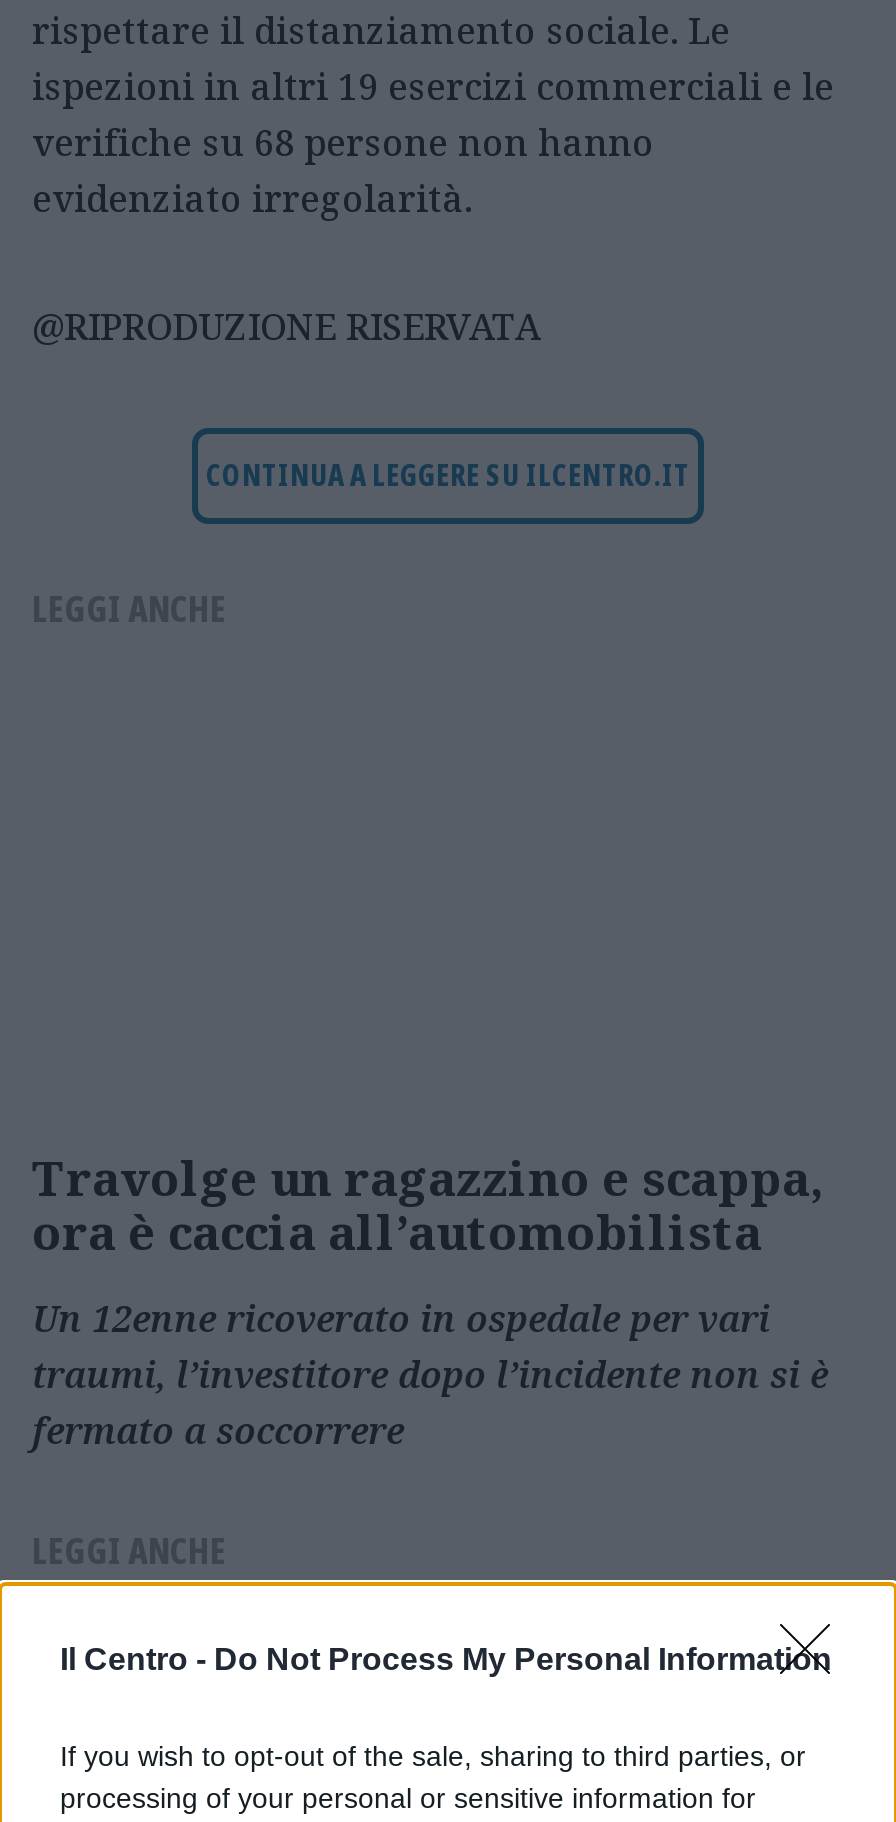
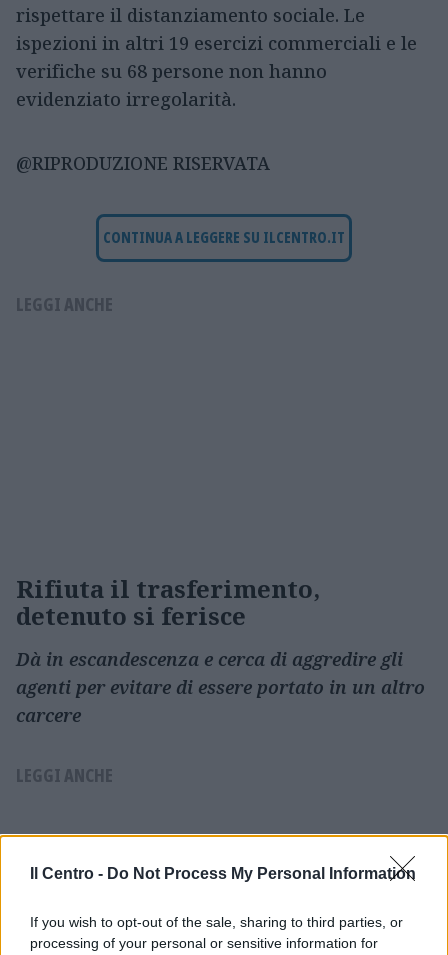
[32,1144,824,1264] Travolge un ragazzino e scappa, | ora è caccia all’automobilista -> [16,572,320,632] Rifiuta il trasferimento, | detenuto si ferisce
[32,1294,828,1454] Un 12enne ricoverato in ospedale per vari | traumi, l’investitore dopo l’incidente non si è | fermato a soccorrere -> [16,647,425,727] Dà in escandescenza e cerca di aggredire gli | agenti per evitare di essere portato in un altro | carcere

